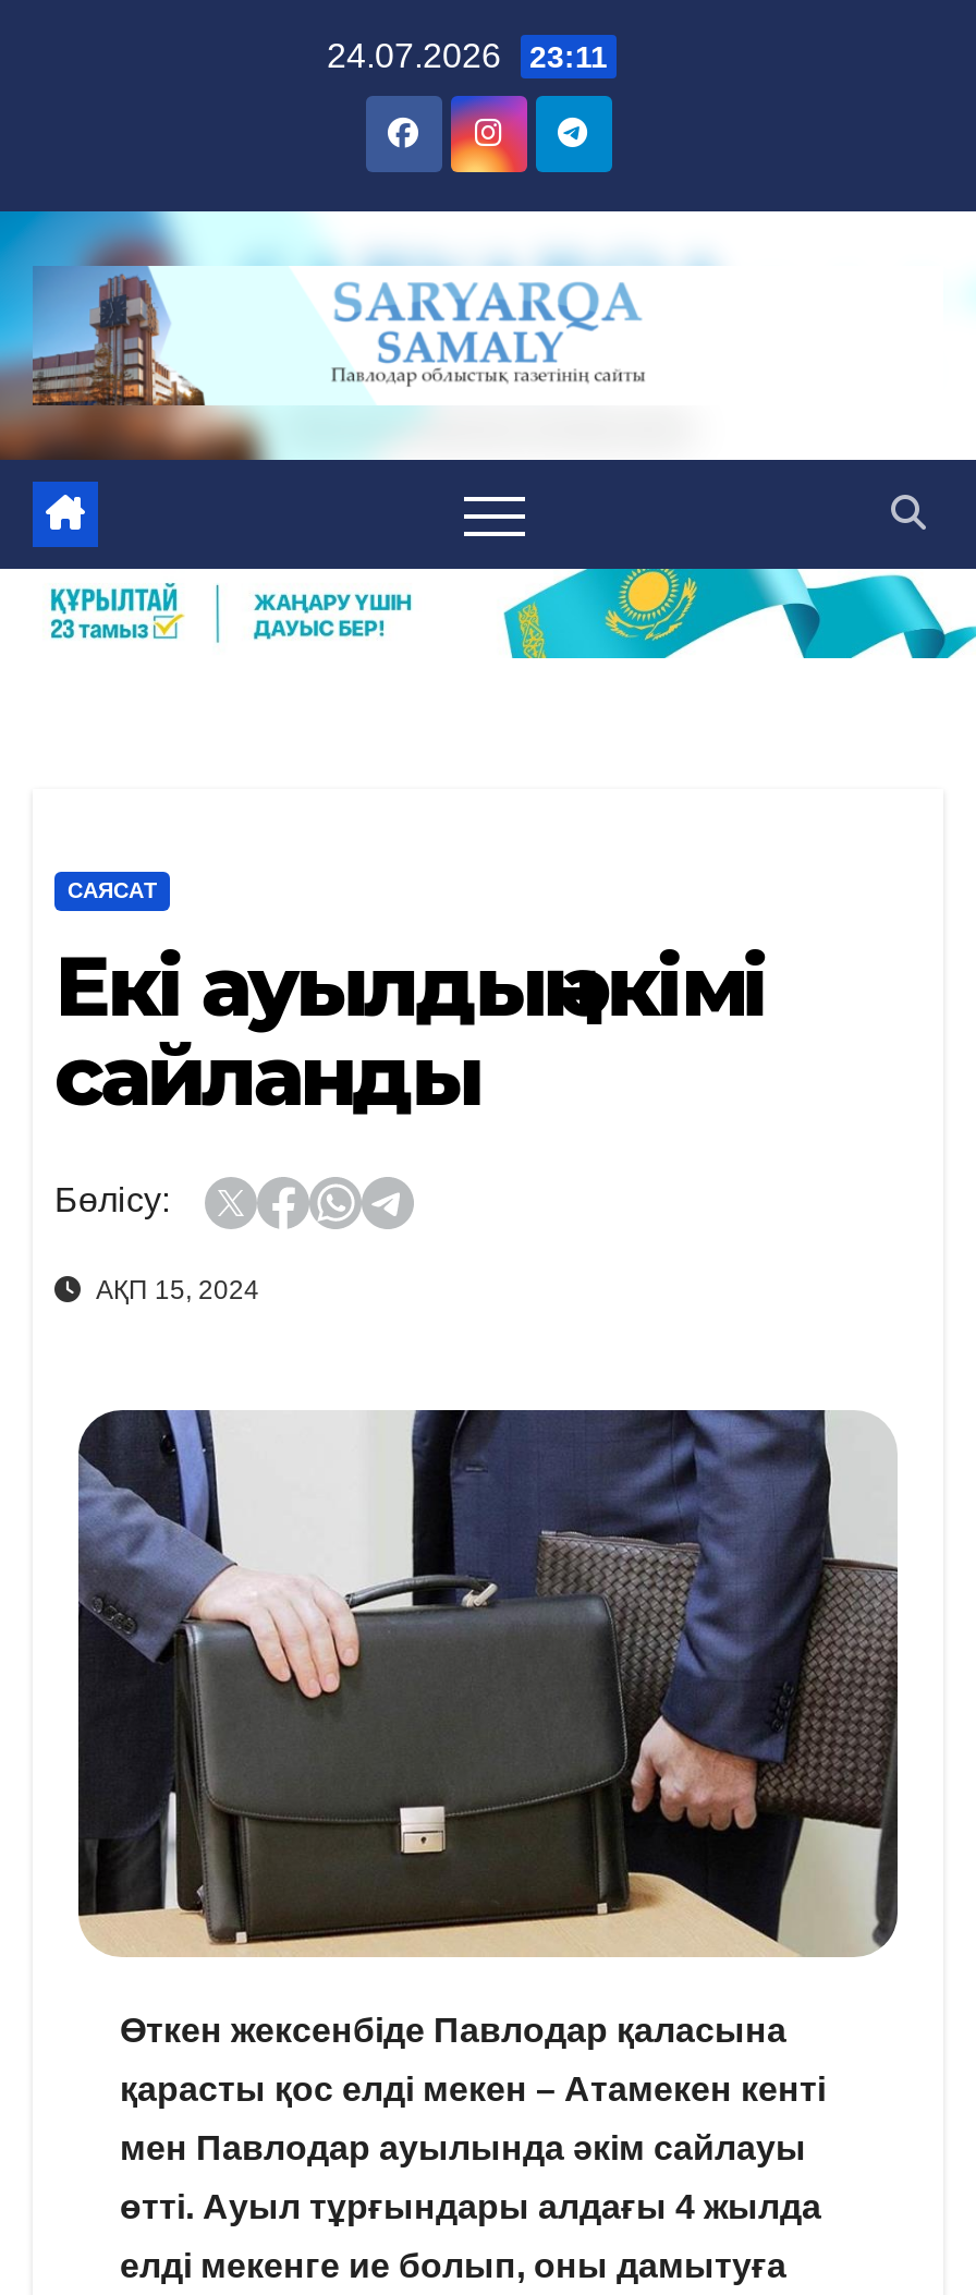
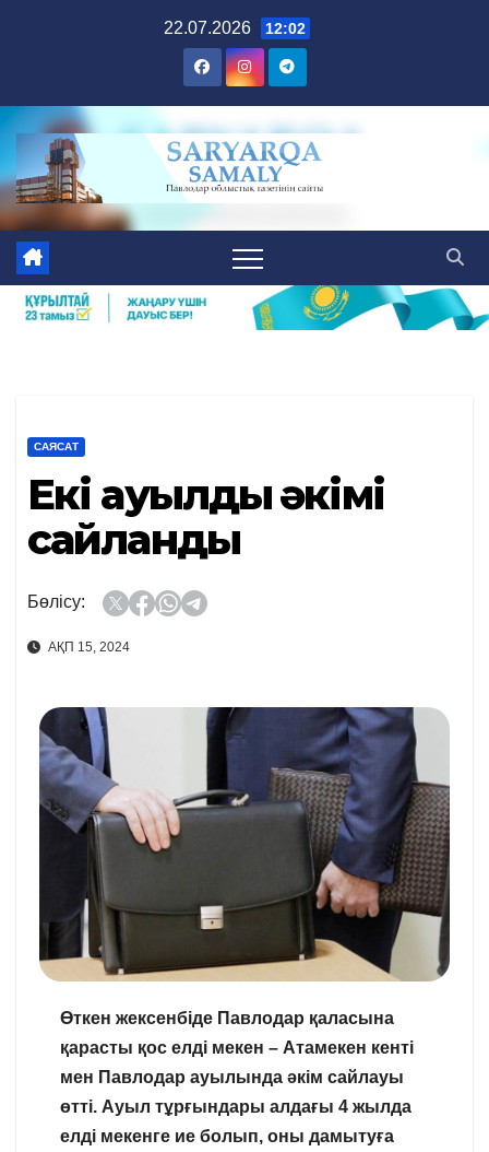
[327,37,608,74] 24.07.2026 23:11 -> [163,19,305,37] 22.07.2026 12:02

